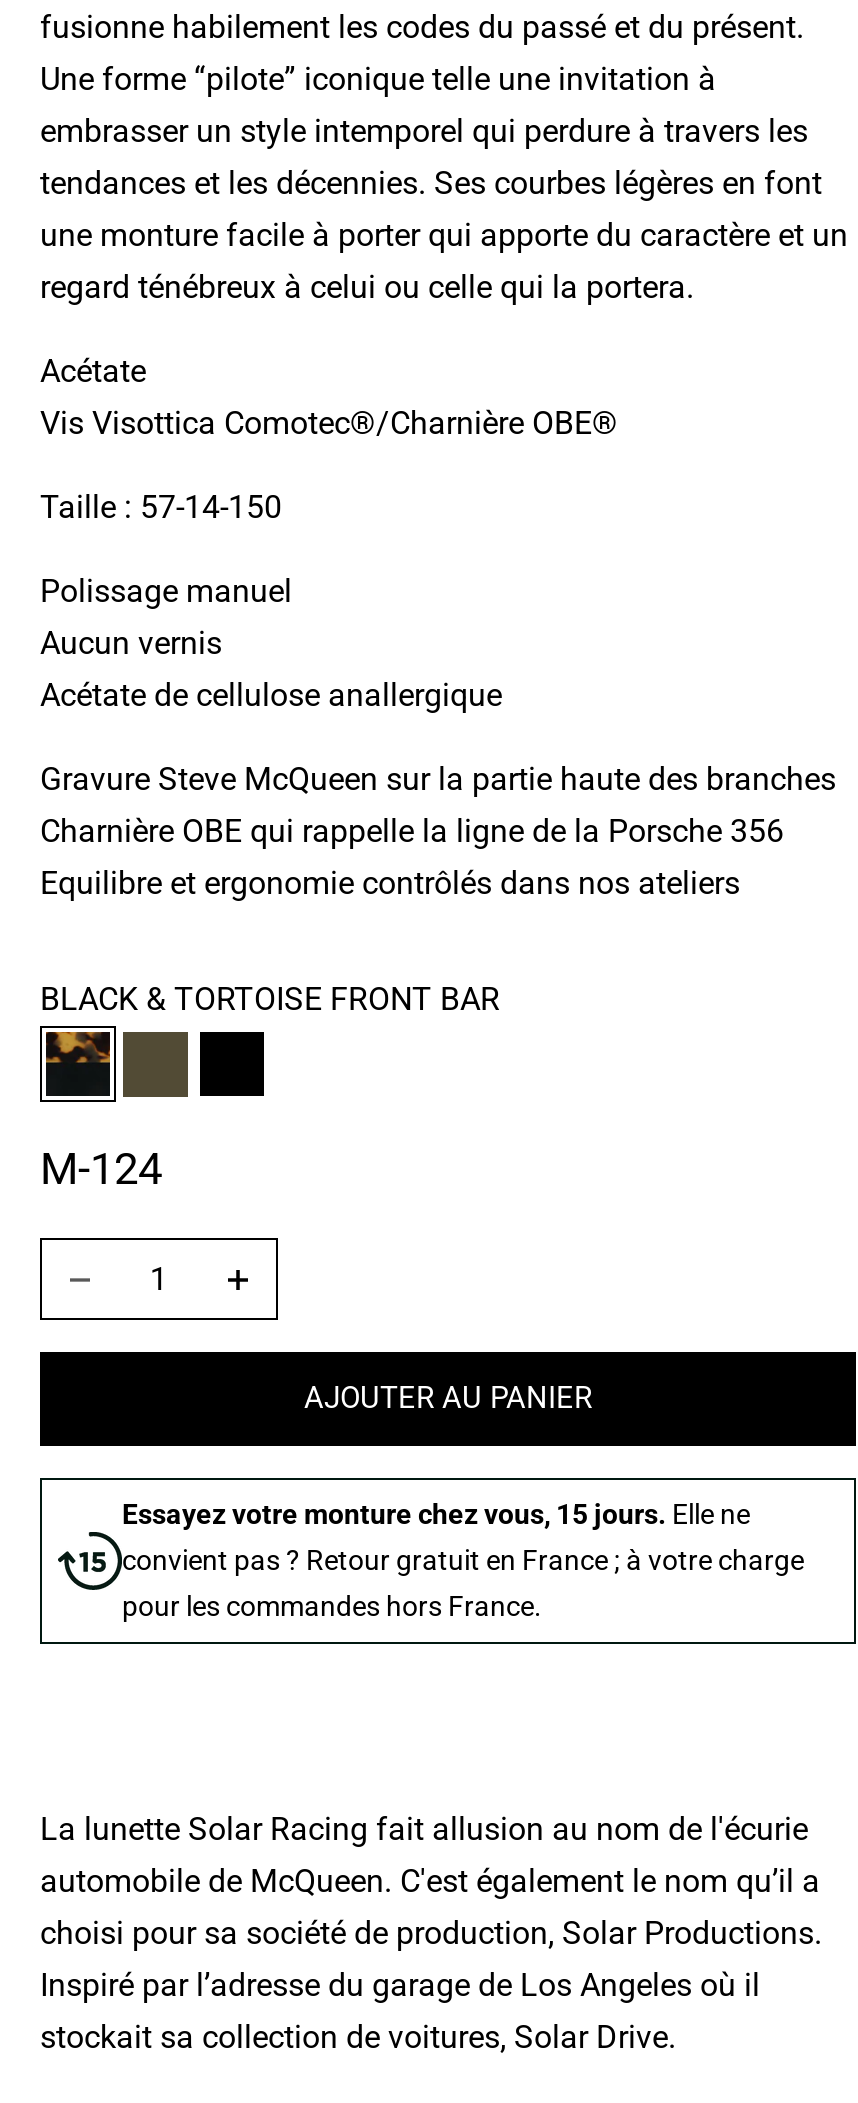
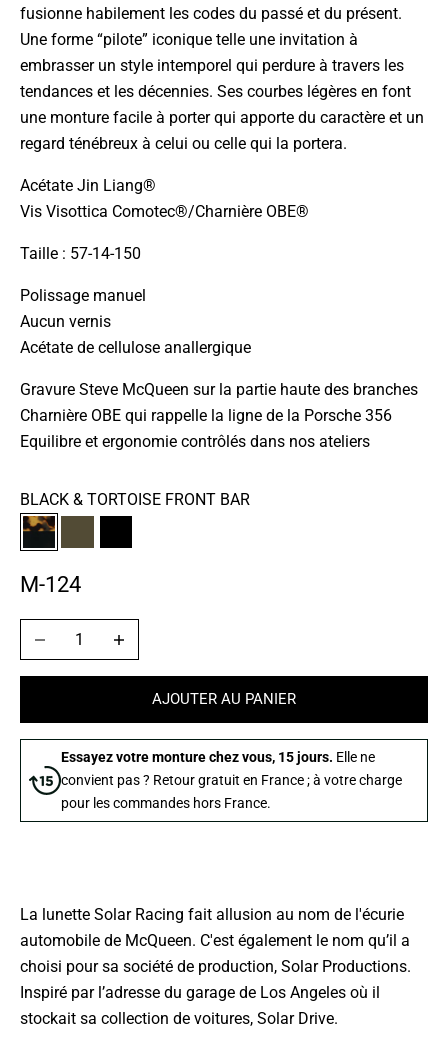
[40,352,146,390] Acétate -> [20,176,156,195] Acétate Jin Liang®

